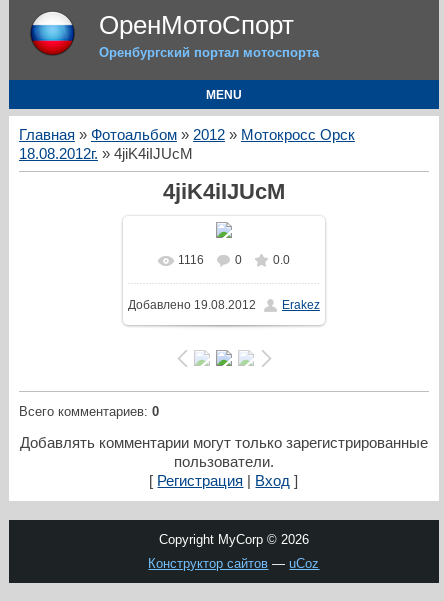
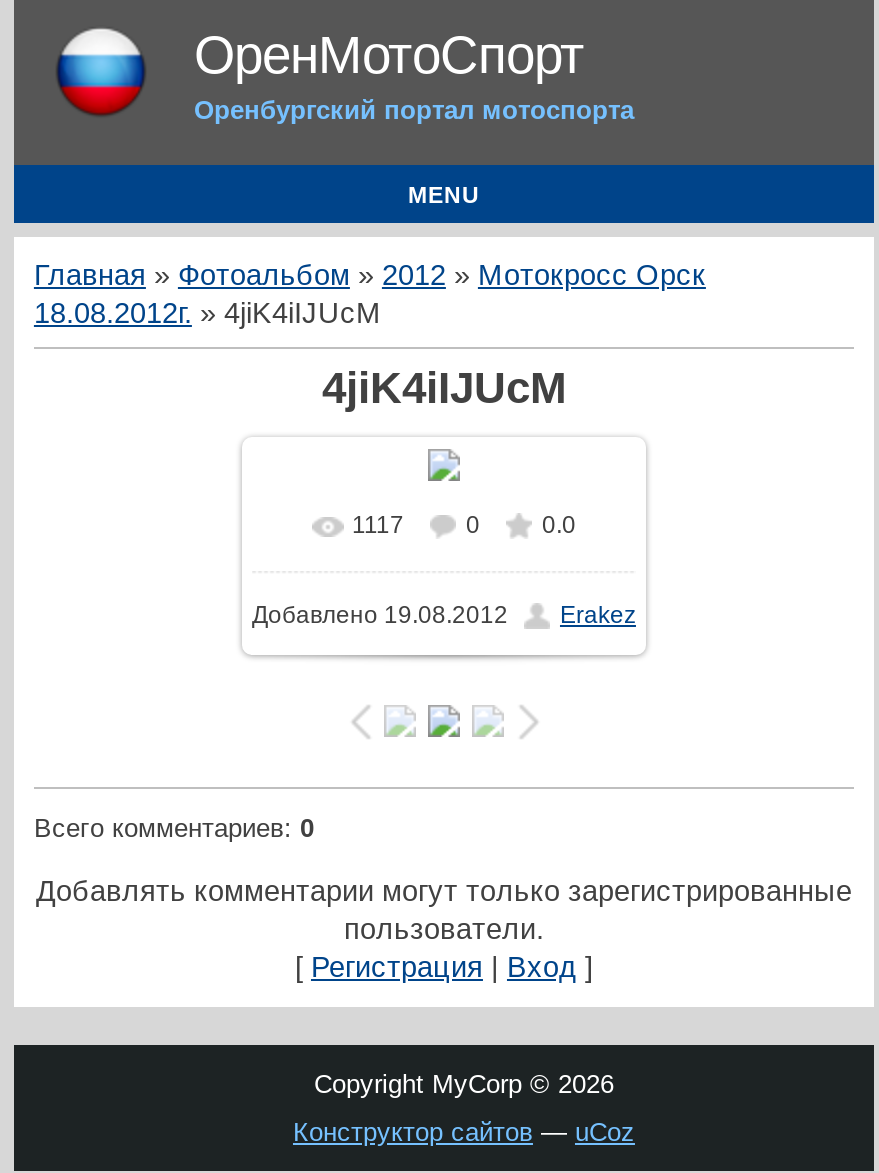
[178,253,204,267] 1116 -> [352,511,404,539] 1117

